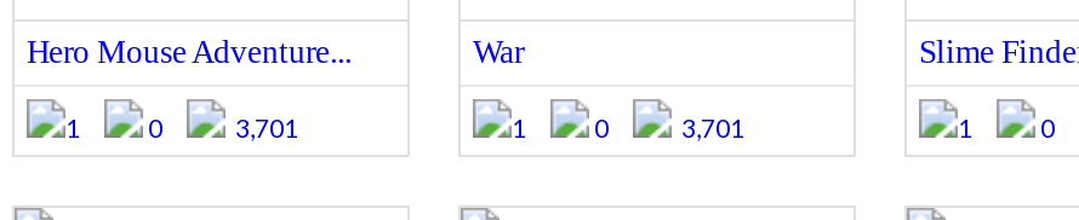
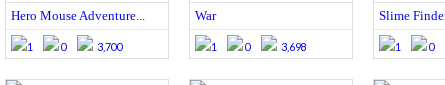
[230,112,298,144] 3,701 -> [95,40,123,53] 3,700
[676,112,744,144] 3,701 -> [279,40,307,53] 3,698

